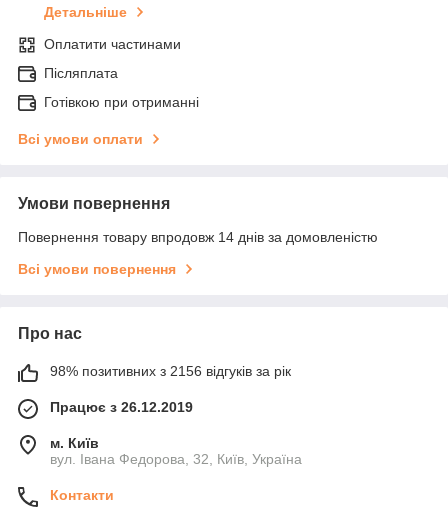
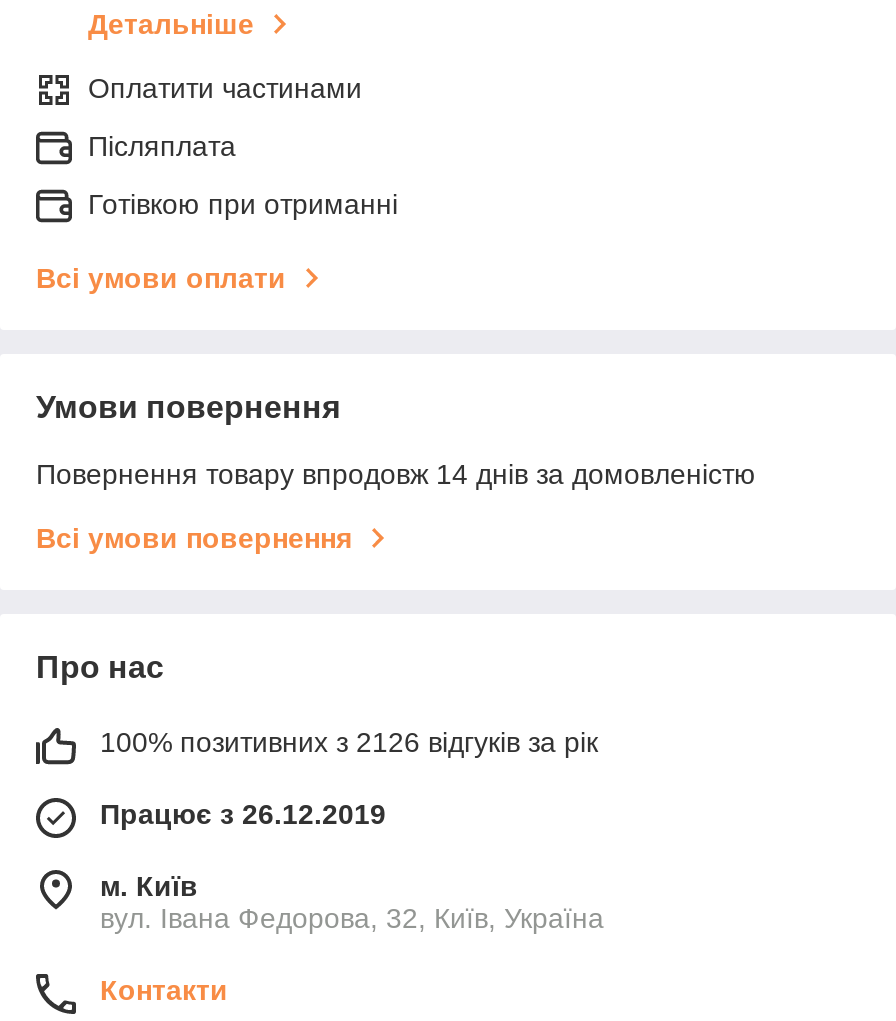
[50,363,291,379] 98% позитивних з 2156 відгуків за рік -> [100,726,598,758] 100% позитивних з 2126 відгуків за рік

